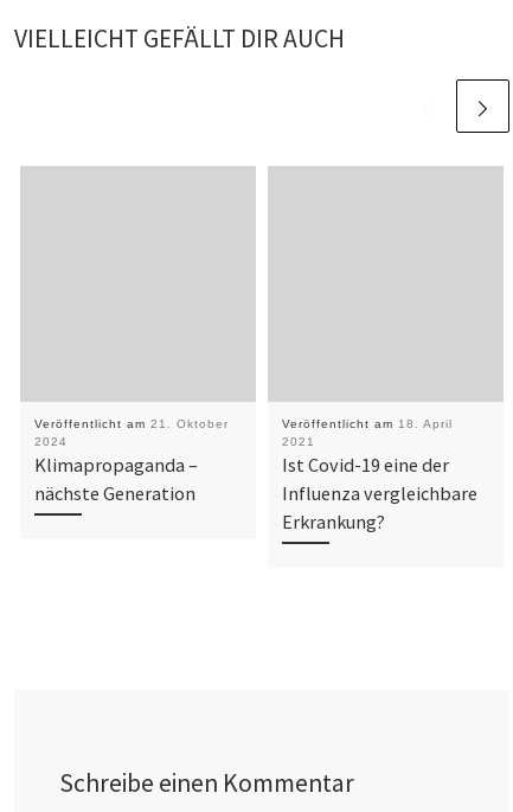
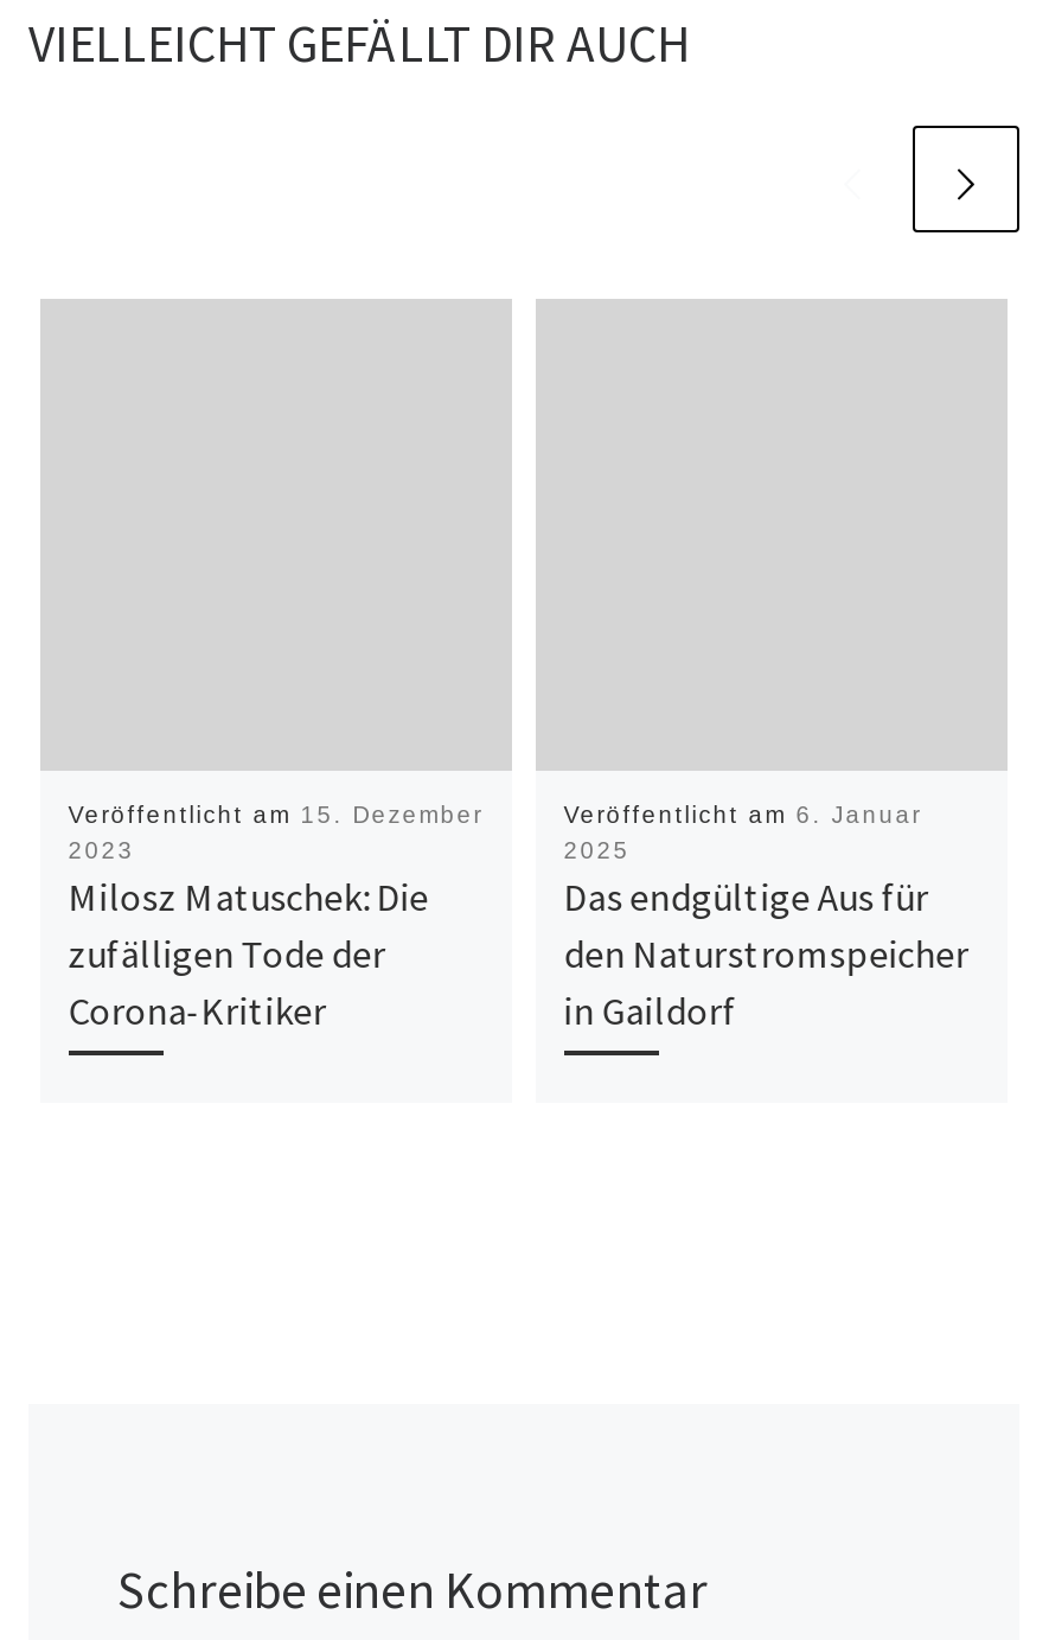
[34,418,228,505] Veröffentlicht am 21. Oktober | 2024 | Klimapropaganda – | nächste Generation -> [68,803,483,1035] Veröffentlicht am 15. Dezember | 2023 | Milosz Matuschek: Die | zufälligen Tode der | Corona-Kritiker
[282,418,477,534] Veröffentlicht am 18. April | 2021 | Ist Covid-19 eine der | Influenza vergleichbare | Erkrankung? -> [563,803,969,1035] Veröffentlicht am 6. Januar | 2025 | Das endgültige Aus für | den Naturstromspeicher | in Gaildorf

